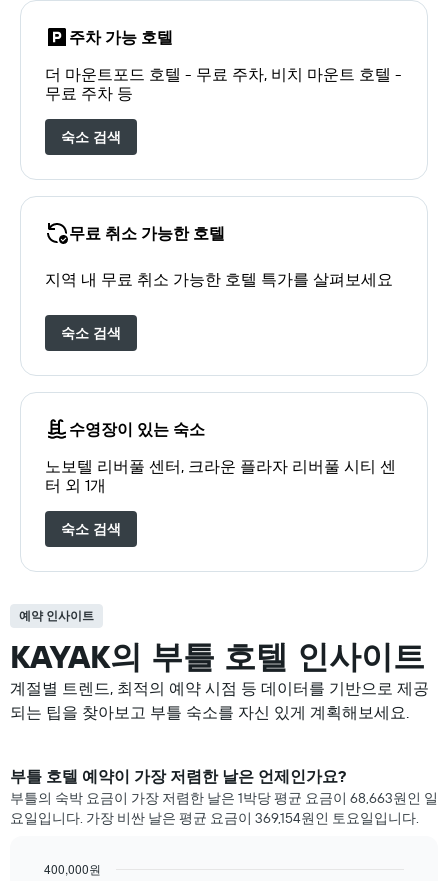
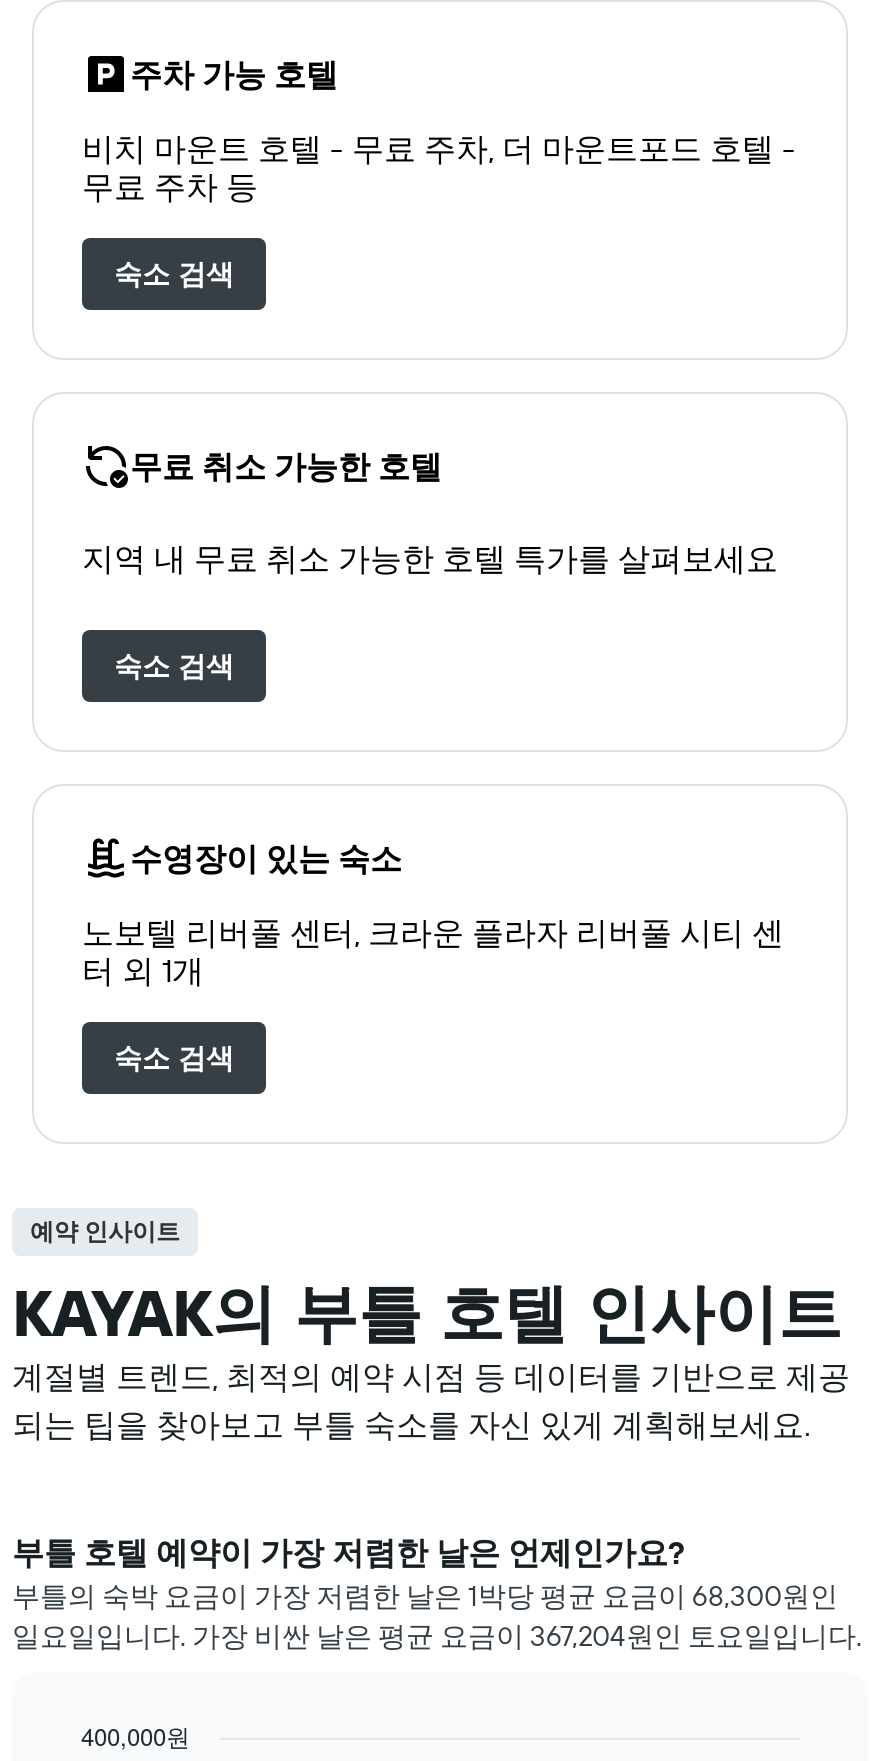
[45,64,402,84] 더 마운트포드 호텔 - 무료 주차, 비치 마운트 호텔 - -> [82,127,796,167] 비치 마운트 호텔 - 무료 주차, 더 마운트포드 호텔 -
[10,789,438,827] 부틀의 숙박 요금이 가장 저렴한 날은 1박당 평균 요금이 68,663원인 일 | 요일입니다. 가장 비싼 날은 평균 요금이 369,154원인 토요일입니다. -> [12,1577,862,1653] 부틀의 숙박 요금이 가장 저렴한 날은 1박당 평균 요금이 68,300원인 | 일요일입니다. 가장 비싼 날은 평균 요금이 367,204원인 토요일입니다.

